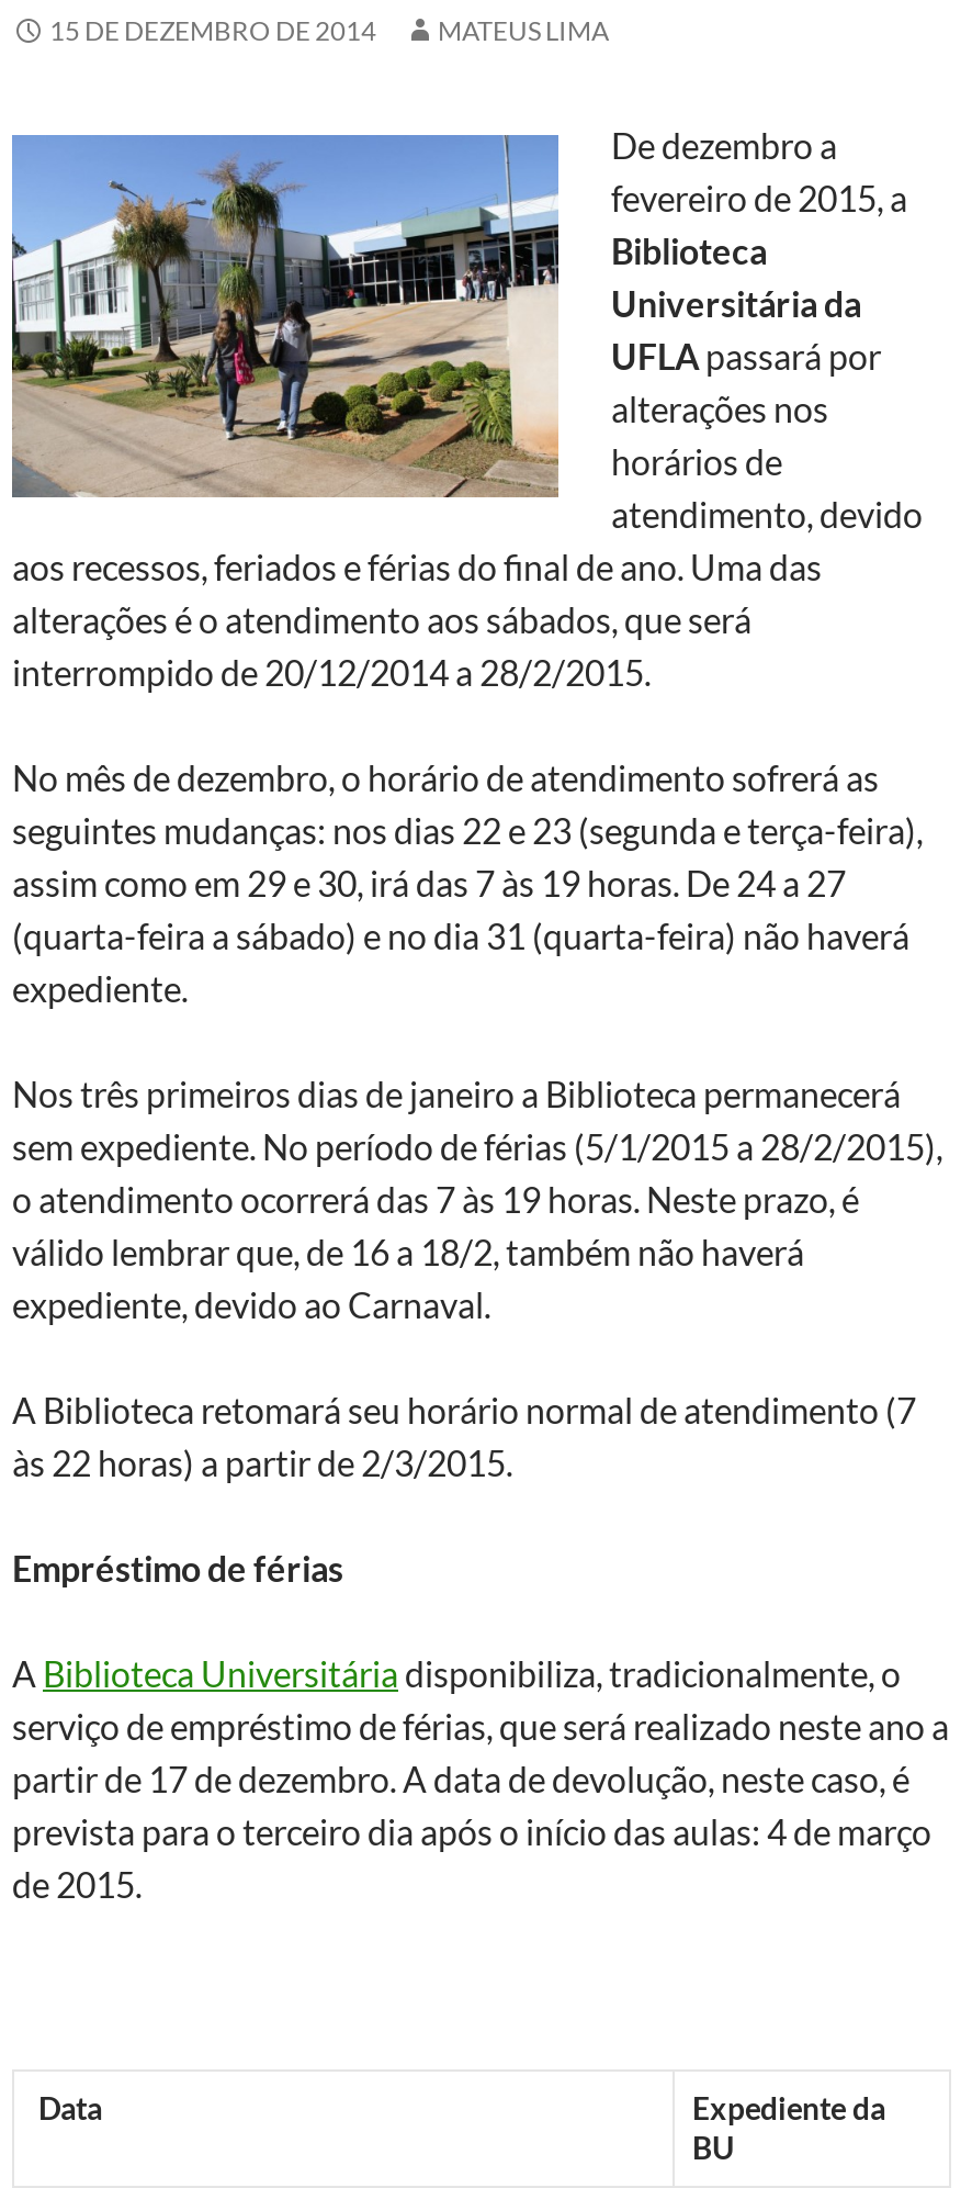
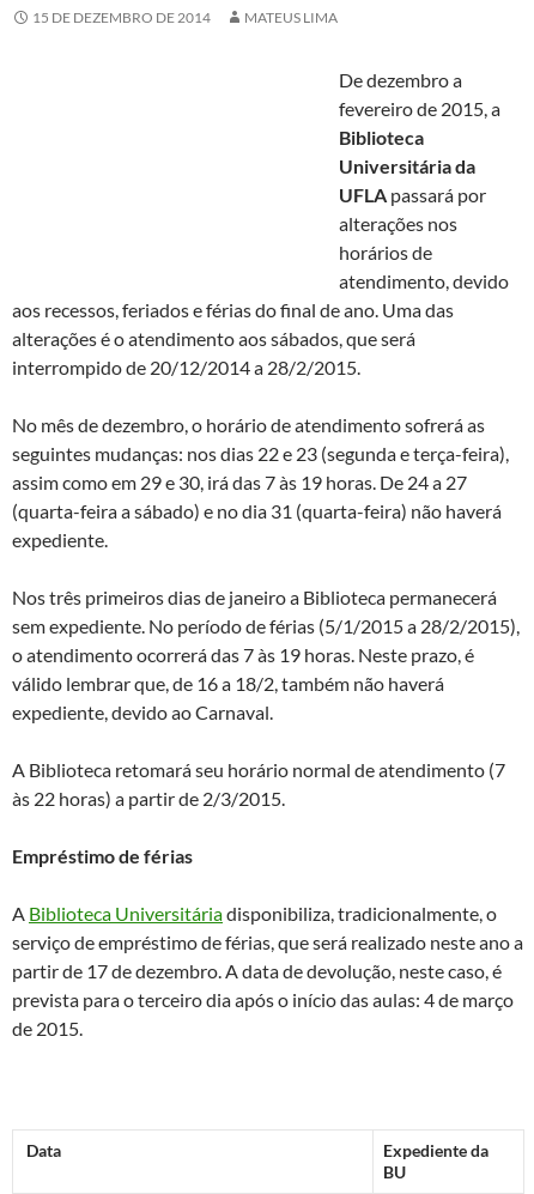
[10,133,561,500] [image] -> none

